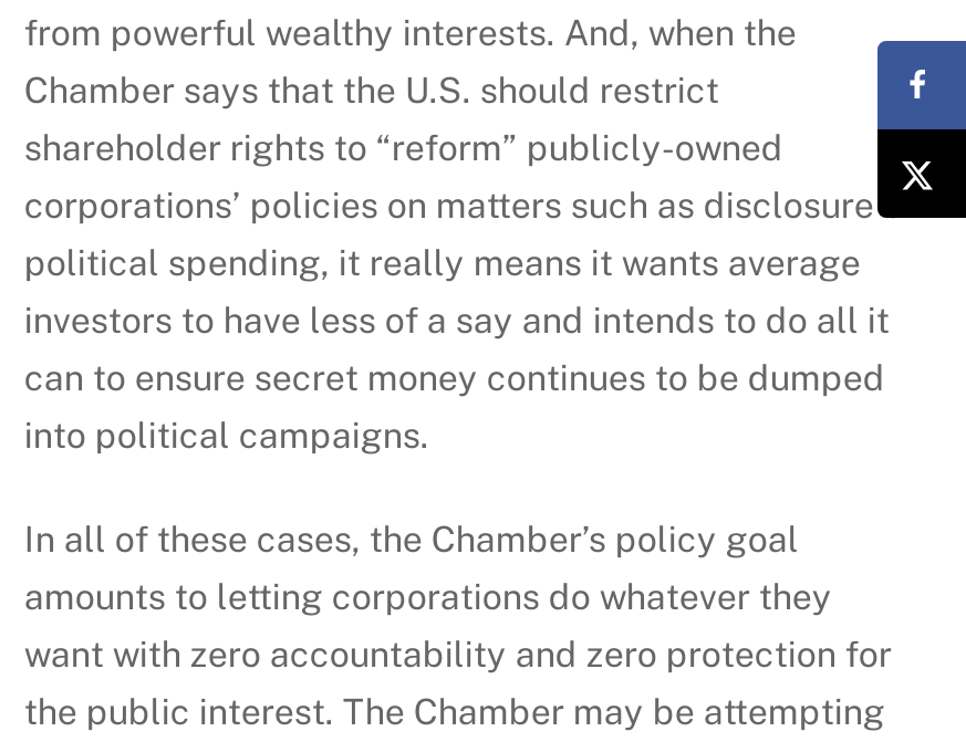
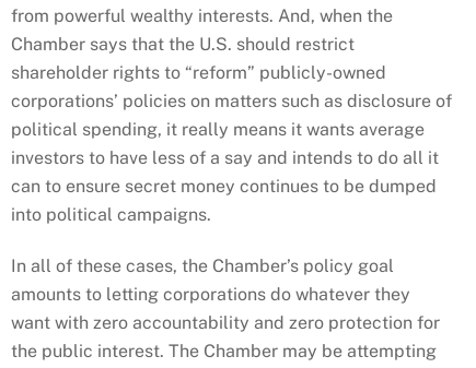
[875,38,959,221] [image] -> none

